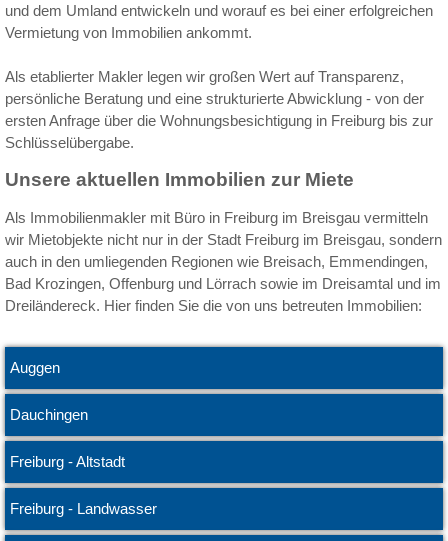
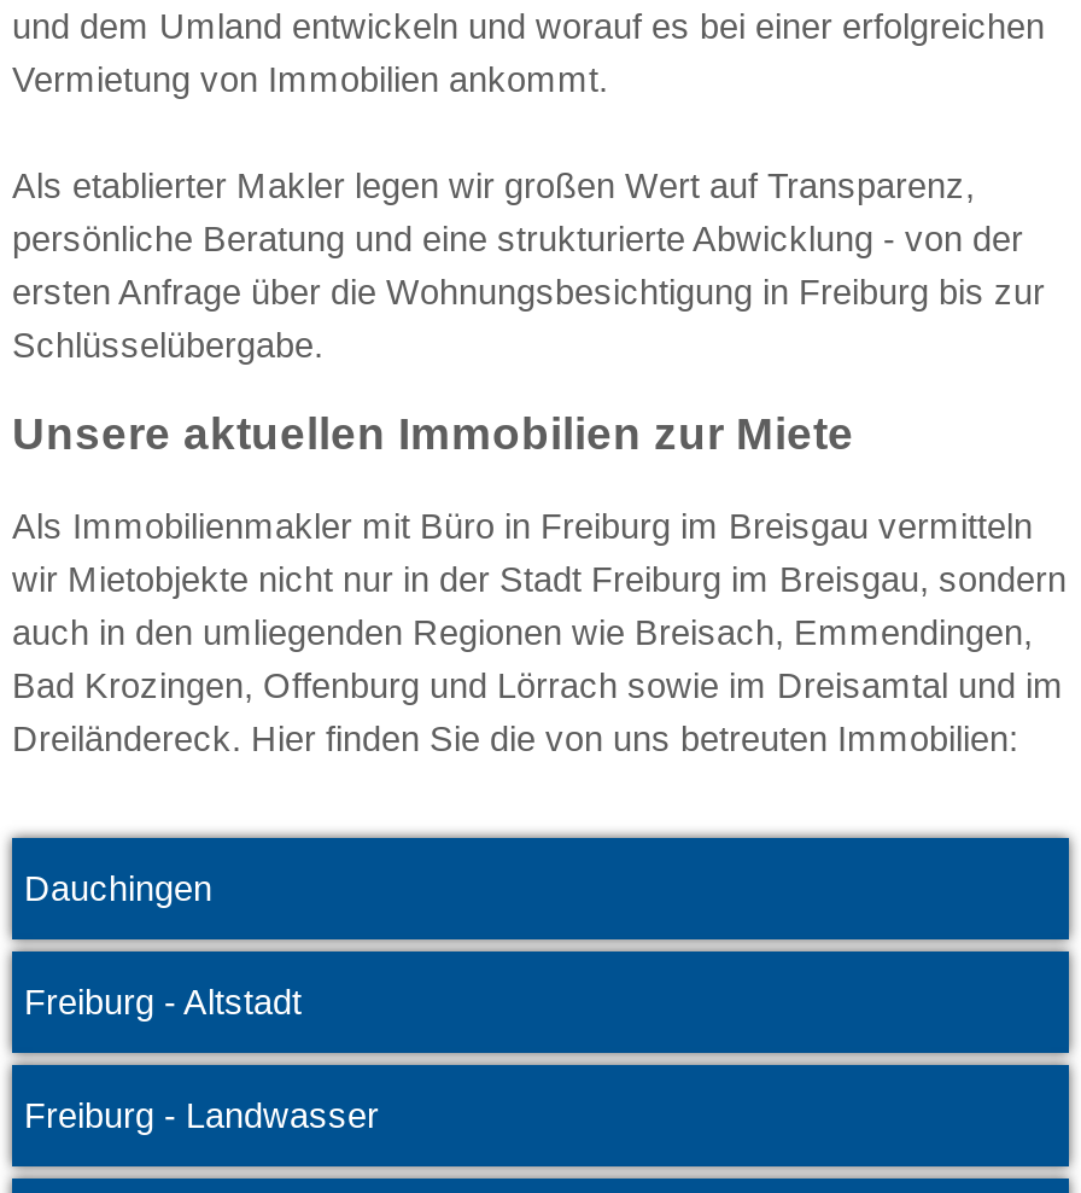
[10,360,60,376] Auggen -> none

